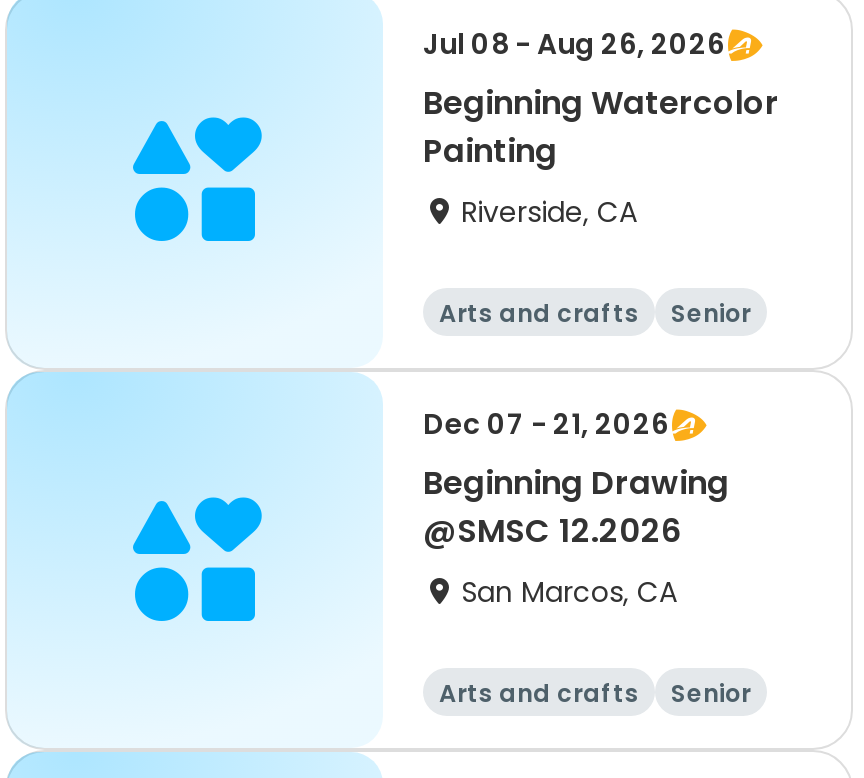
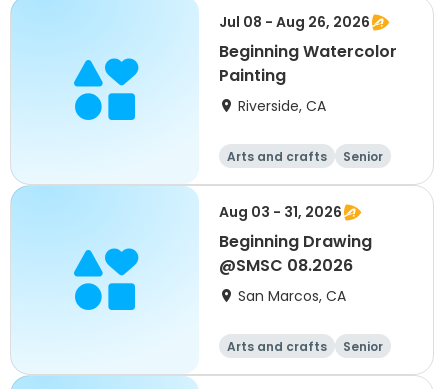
[423,404,669,444] Dec 07 - 21, 2026 -> [219,202,342,222] Aug 03 - 31, 2026
[423,508,681,554] @SMSC 12.2026 -> [219,254,353,277] @SMSC 08.2026

